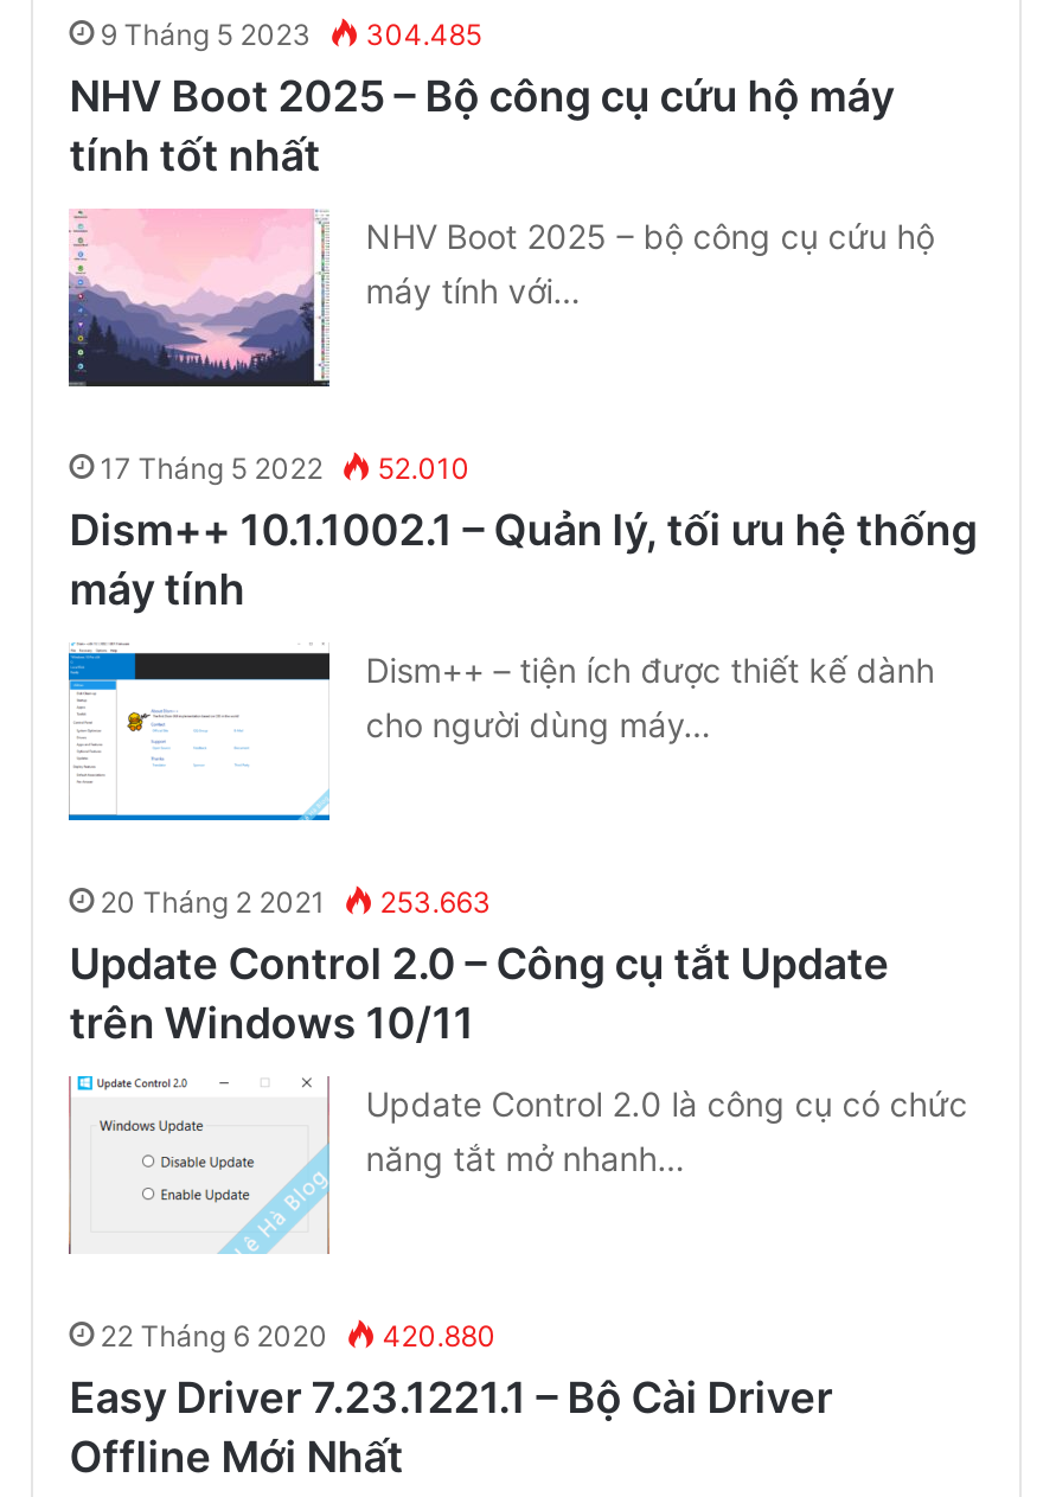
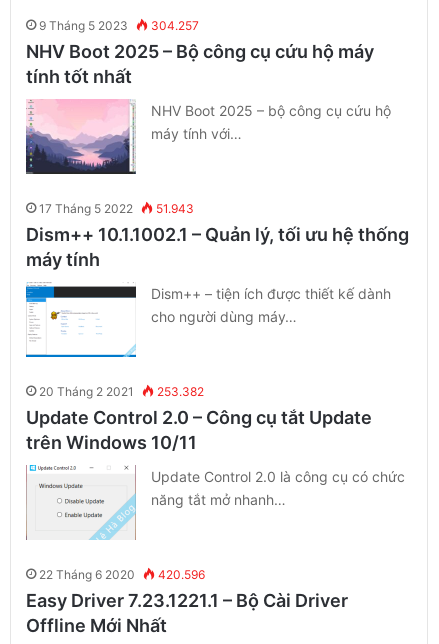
[100,17,482,52] 9 Tháng 5 2023 304.485 -> [39,18,199,33] 9 Tháng 5 2023 304.257
[100,450,470,486] 17 Tháng 5 2022 52.010 -> [39,201,194,216] 17 Tháng 5 2022 51.943
[100,884,491,920] 20 Tháng 2 2021 253.663 -> [39,384,204,399] 20 Tháng 2 2021 253.382
[100,1318,496,1354] 22 Tháng 6 2020 420.880 -> [39,567,205,582] 22 Tháng 6 2020 420.596

